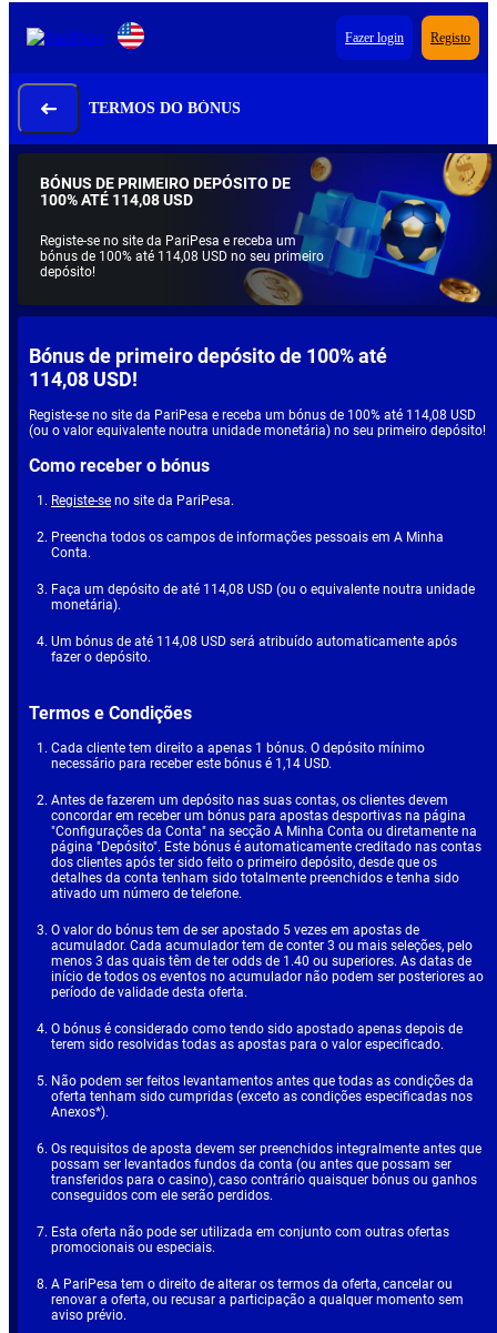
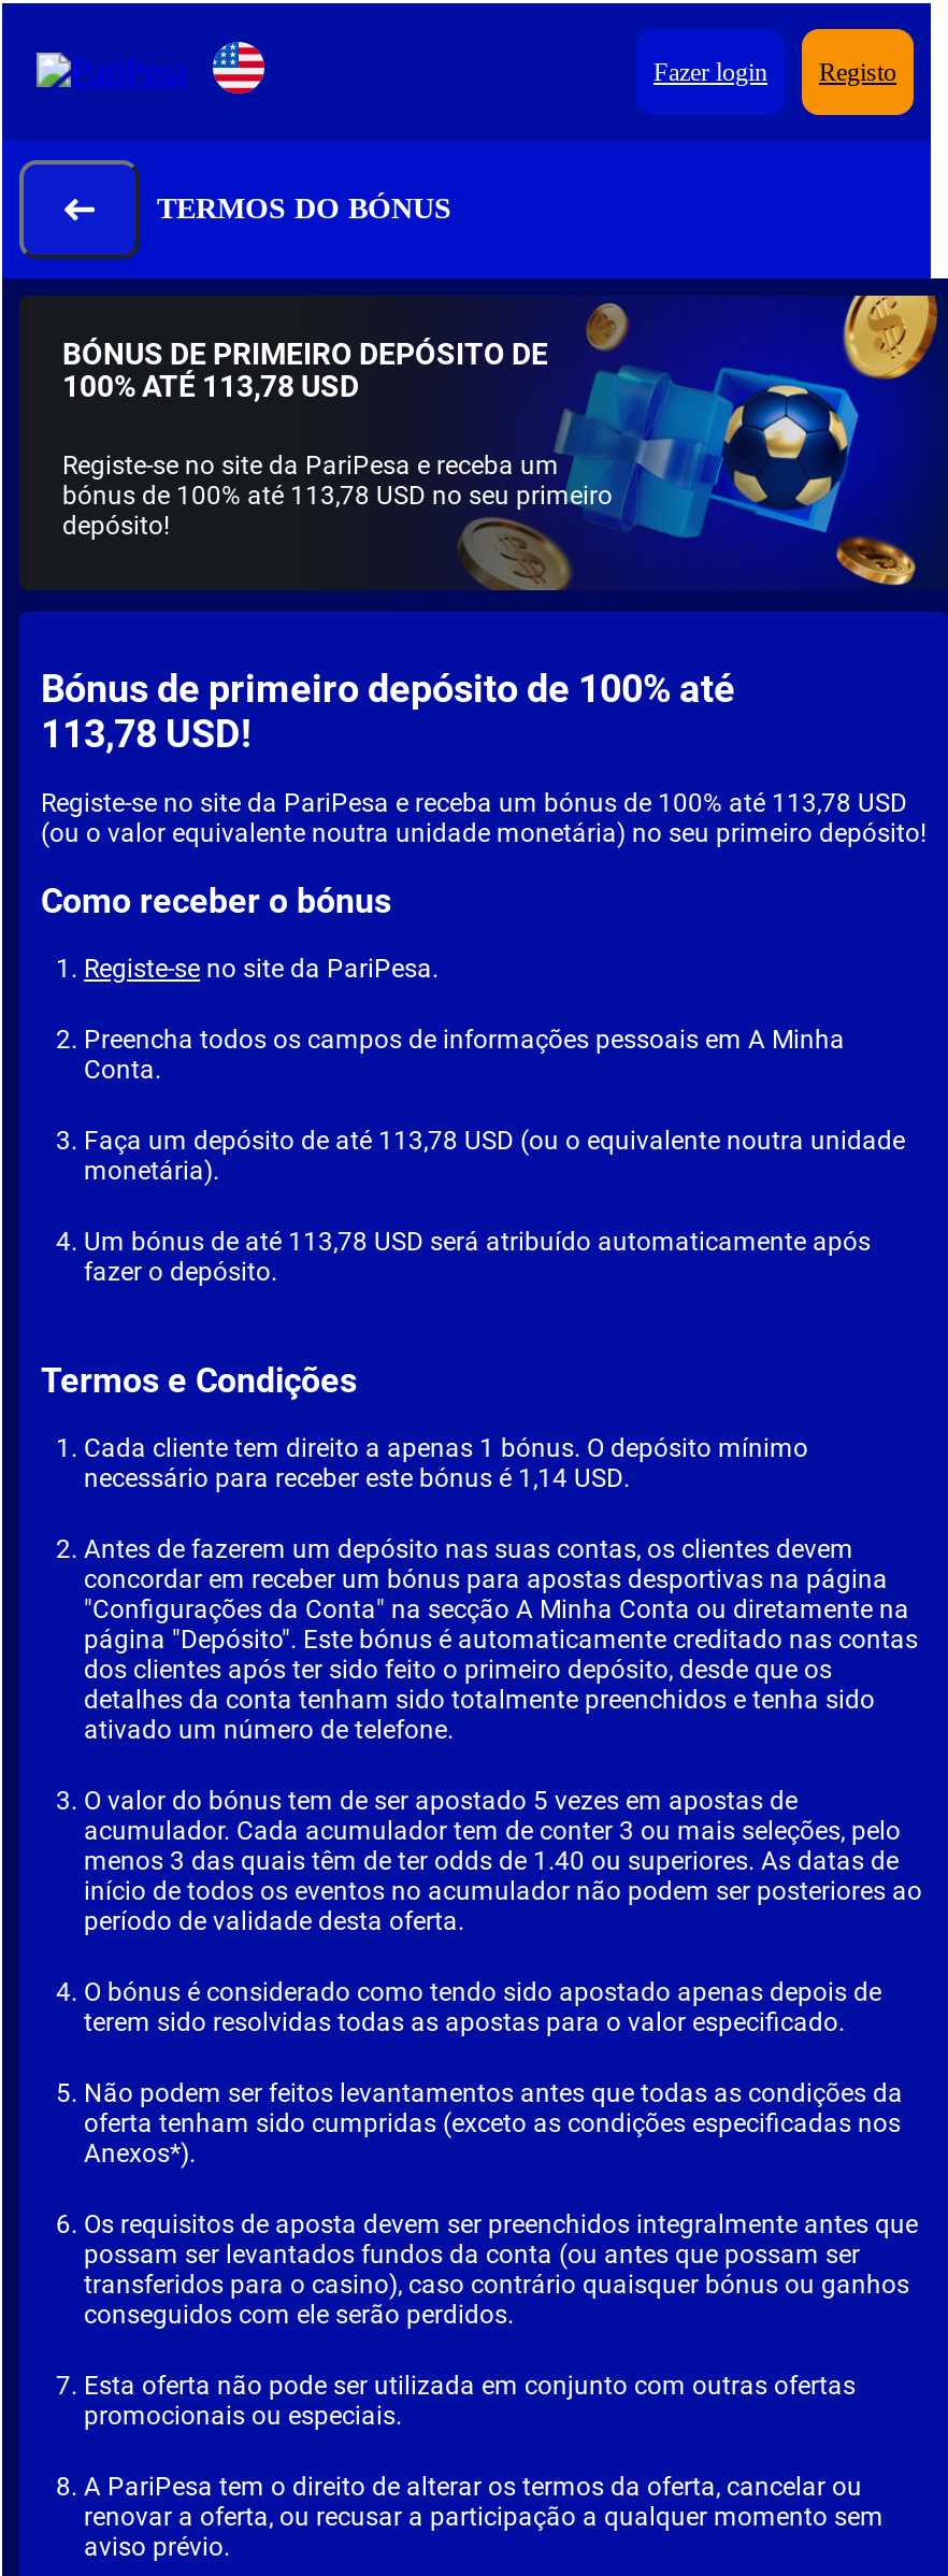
[40,191,193,209] 100% ATÉ 114,08 USD -> [62,369,359,403] 100% ATÉ 113,78 USD
[40,249,324,264] bónus de 100% até 114,08 USD no seu primeiro -> [62,481,613,511] bónus de 100% até 113,78 USD no seu primeiro
[29,367,138,391] 114,08 USD! -> [41,711,252,756] 113,78 USD!
[29,407,476,423] Registe-se no site da PariPesa e receba um bónus de 100% até 114,08 USD -> [41,788,907,818] Registe-se no site da PariPesa e receba um bónus de 100% até 113,78 USD
[51,582,475,597] Faça um depósito de até 114,08 USD (ou o equivalente noutra unidade -> [84,1126,905,1156] Faça um depósito de até 113,78 USD (ou o equivalente noutra unidade
[51,634,457,649] Um bónus de até 114,08 USD será atribuído automaticamente após -> [84,1227,871,1257] Um bónus de até 113,78 USD será atribuído automaticamente após

